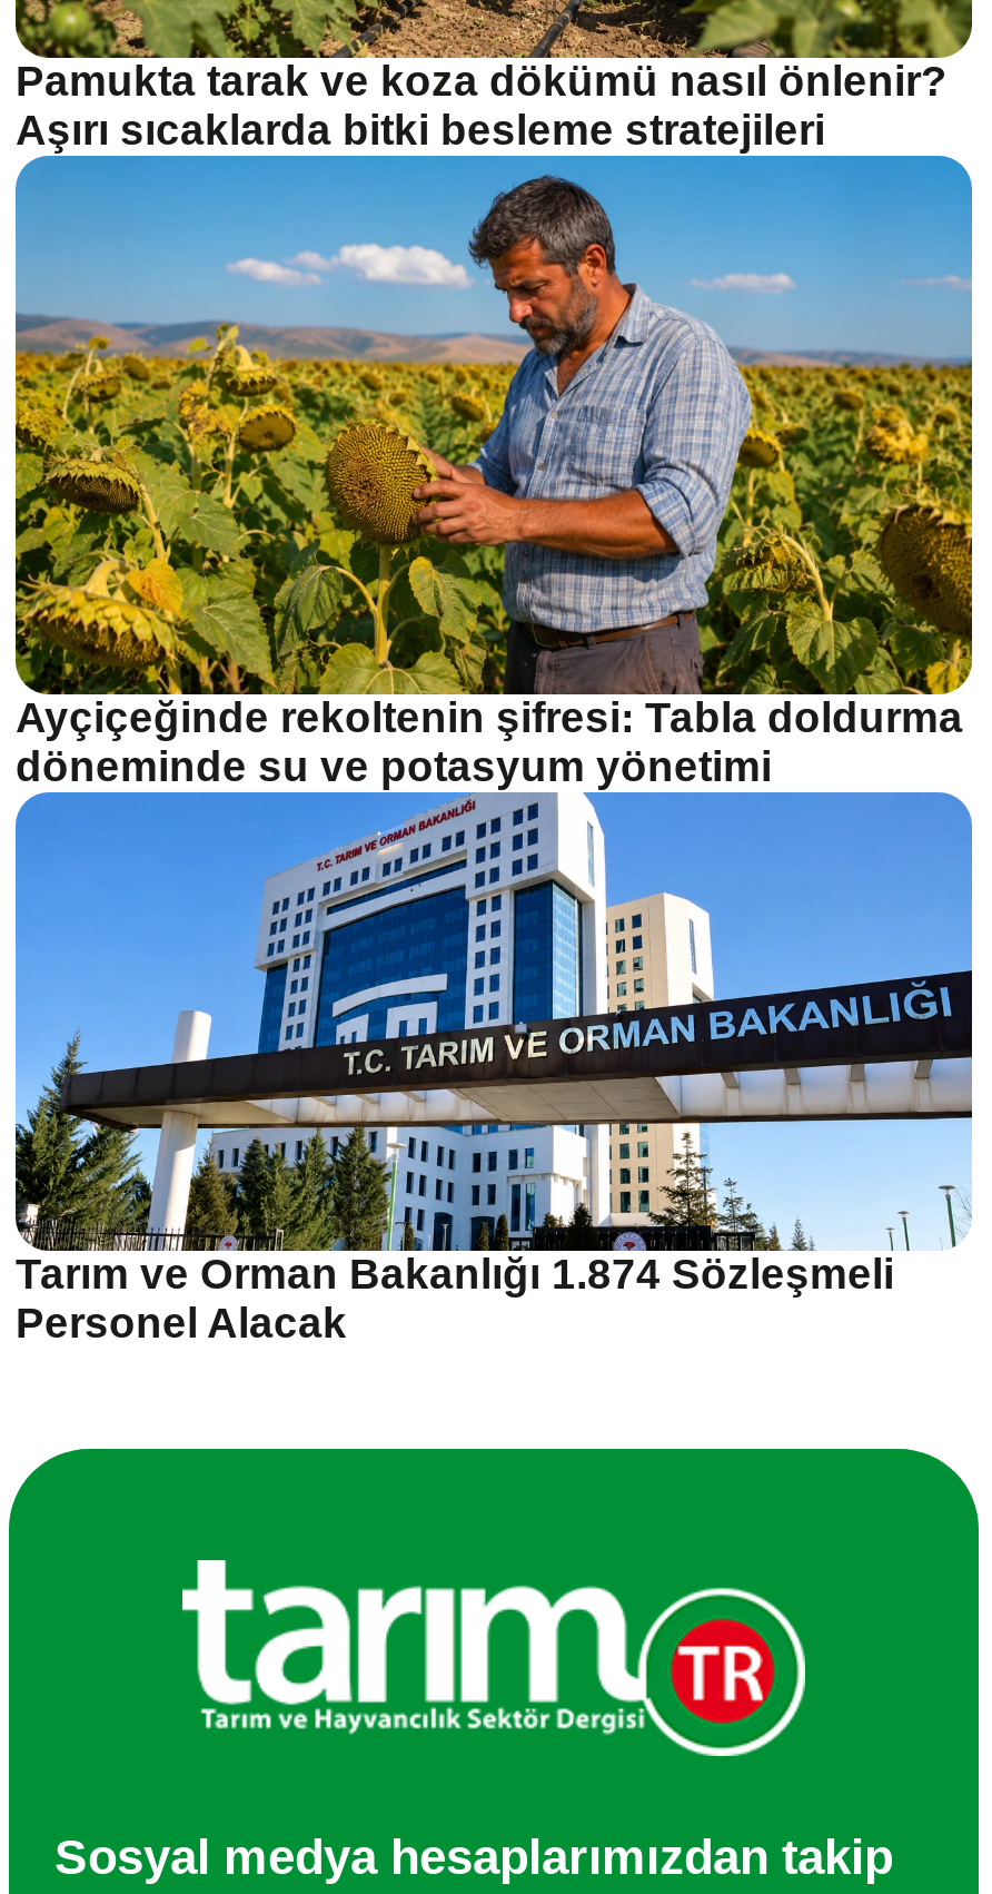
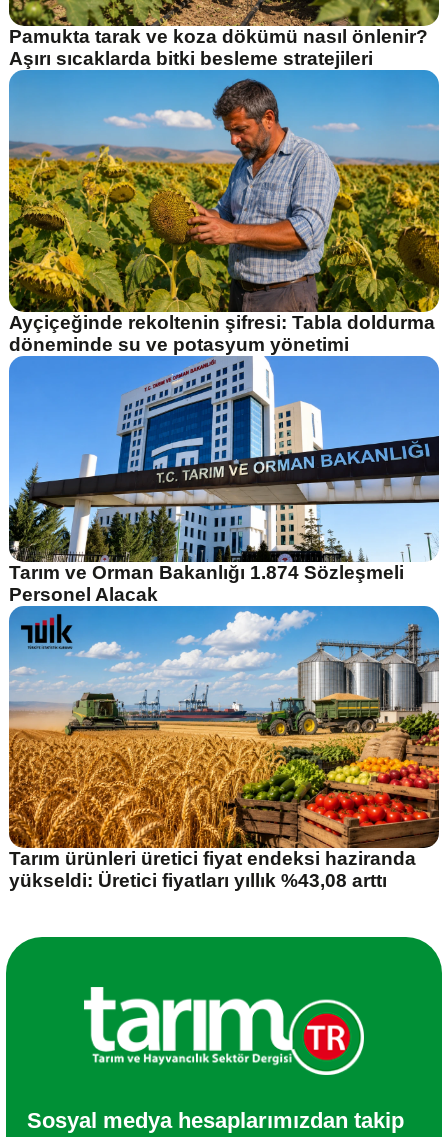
none -> [8,605,440,891] [image] | Tarım ürünleri üretici fiyat endeksi haziranda | yükseldi: Üretici fiyatları yıllık %43,08 arttı

